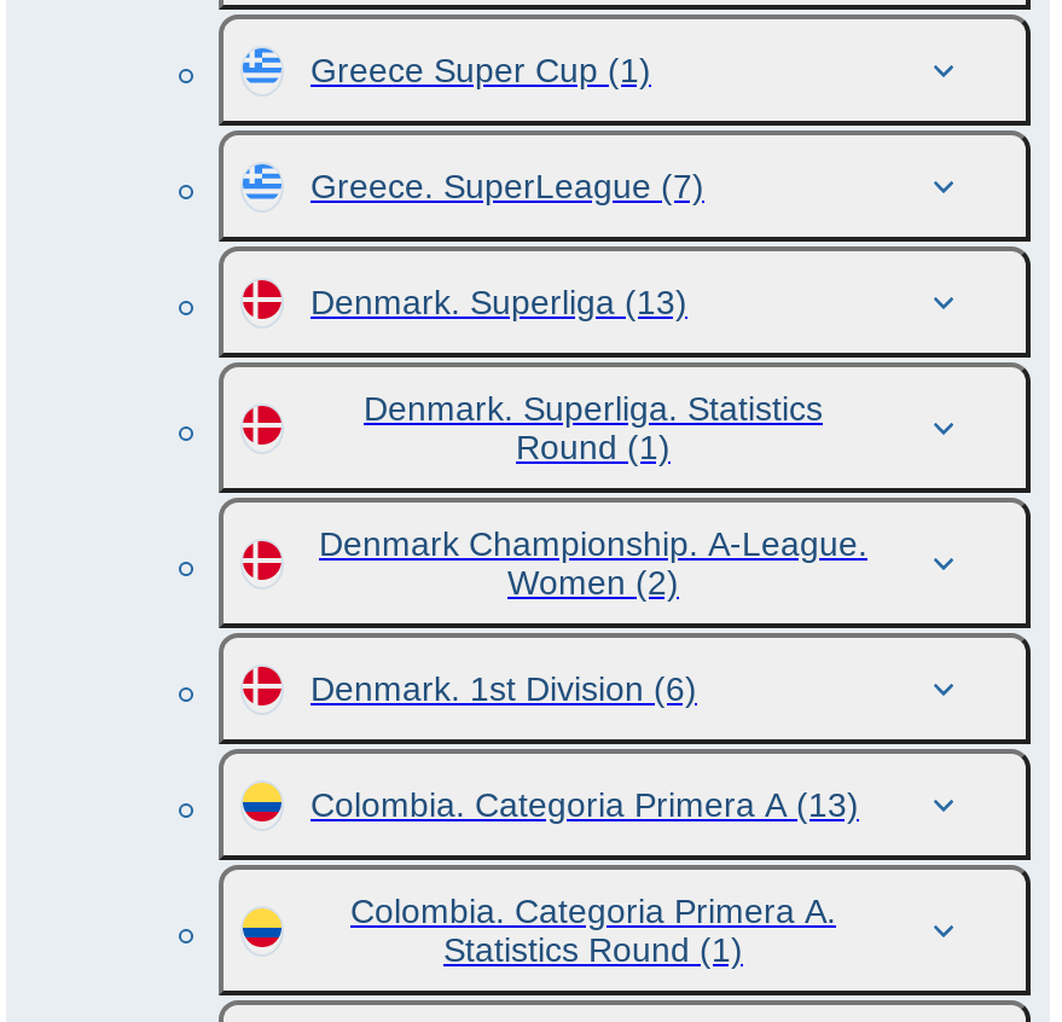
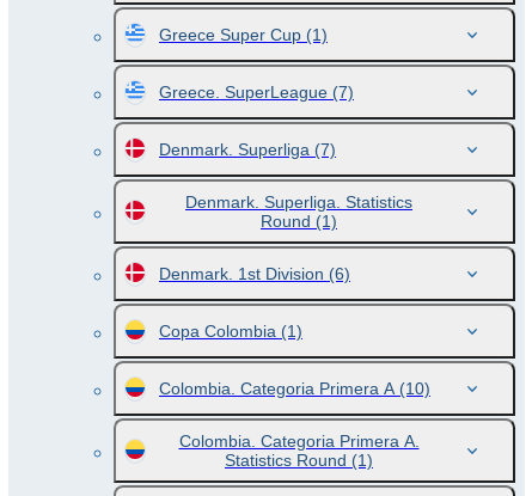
[311,283,687,321] Denmark. Superliga (13) -> [159,140,336,159] Denmark. Superliga (7)
[319,524,867,602] Denmark Championship. A-League. | Women (2) -> none
moved [311,669,697,708] -> [159,264,350,283]: Denmark. 1st Division (6)
[311,785,859,824] Colombia. Categoria Primera A (13) -> [159,322,430,398] Copa Colombia (1) | Colombia. Categoria Primera A (10)

